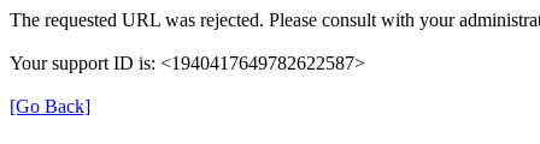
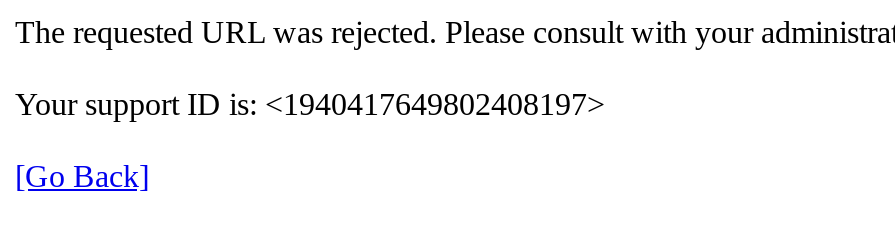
[10,53,365,73] Your support ID is: <1940417649782622587> -> [15,87,605,121] Your support ID is: <1940417649802408197>

